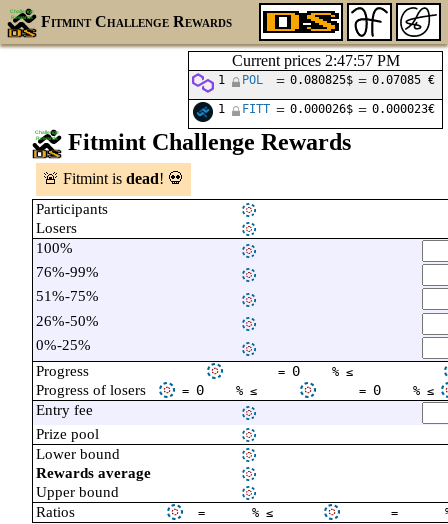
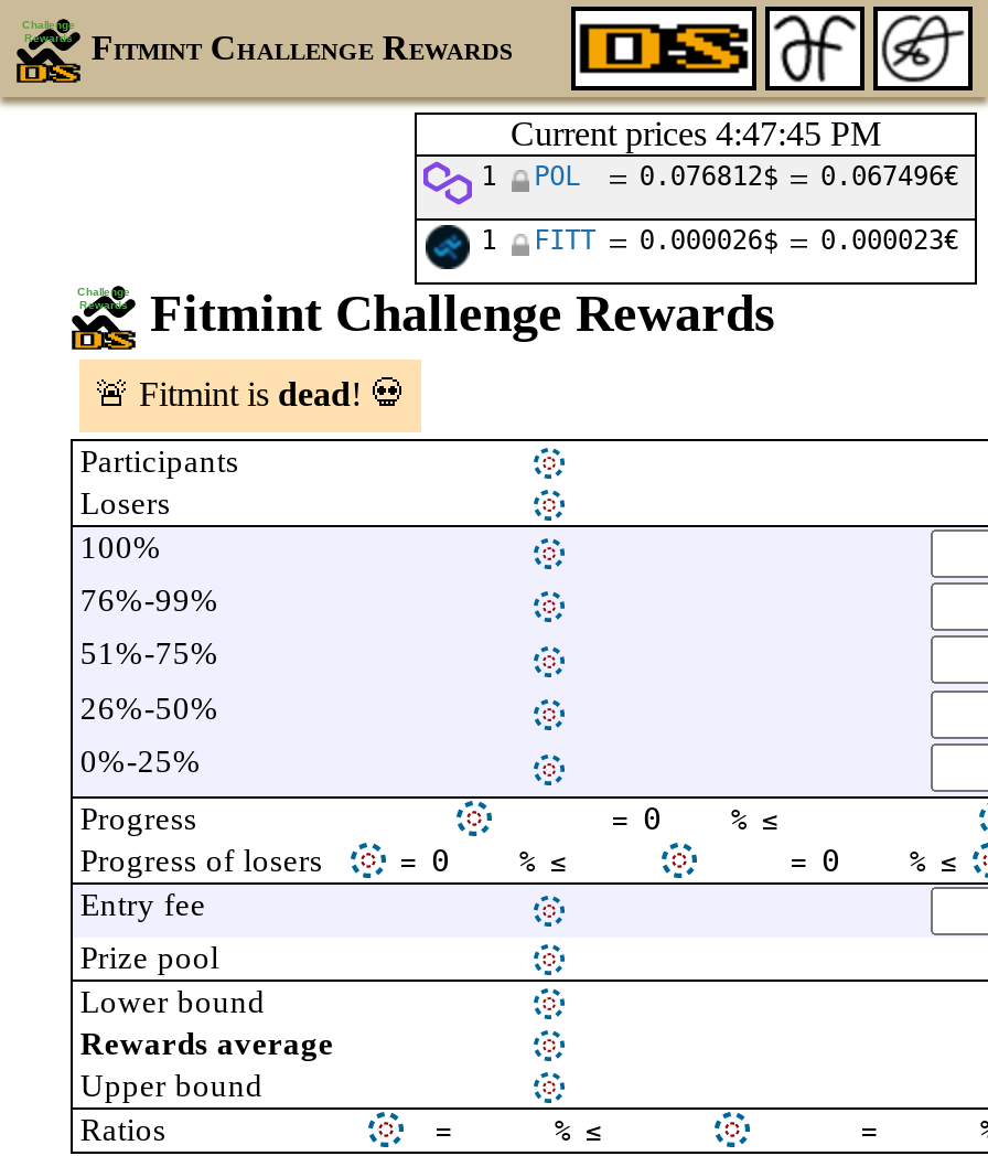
[231,52,399,69] Current prices2:47:57 PM -> [511,115,881,153] Current prices4:47:45 PM
[218,73,435,90] 1 POL = 0.080825$ = 0.07085 € -> [481,162,959,199] 1 POL = 0.076812$ = 0.067496€

